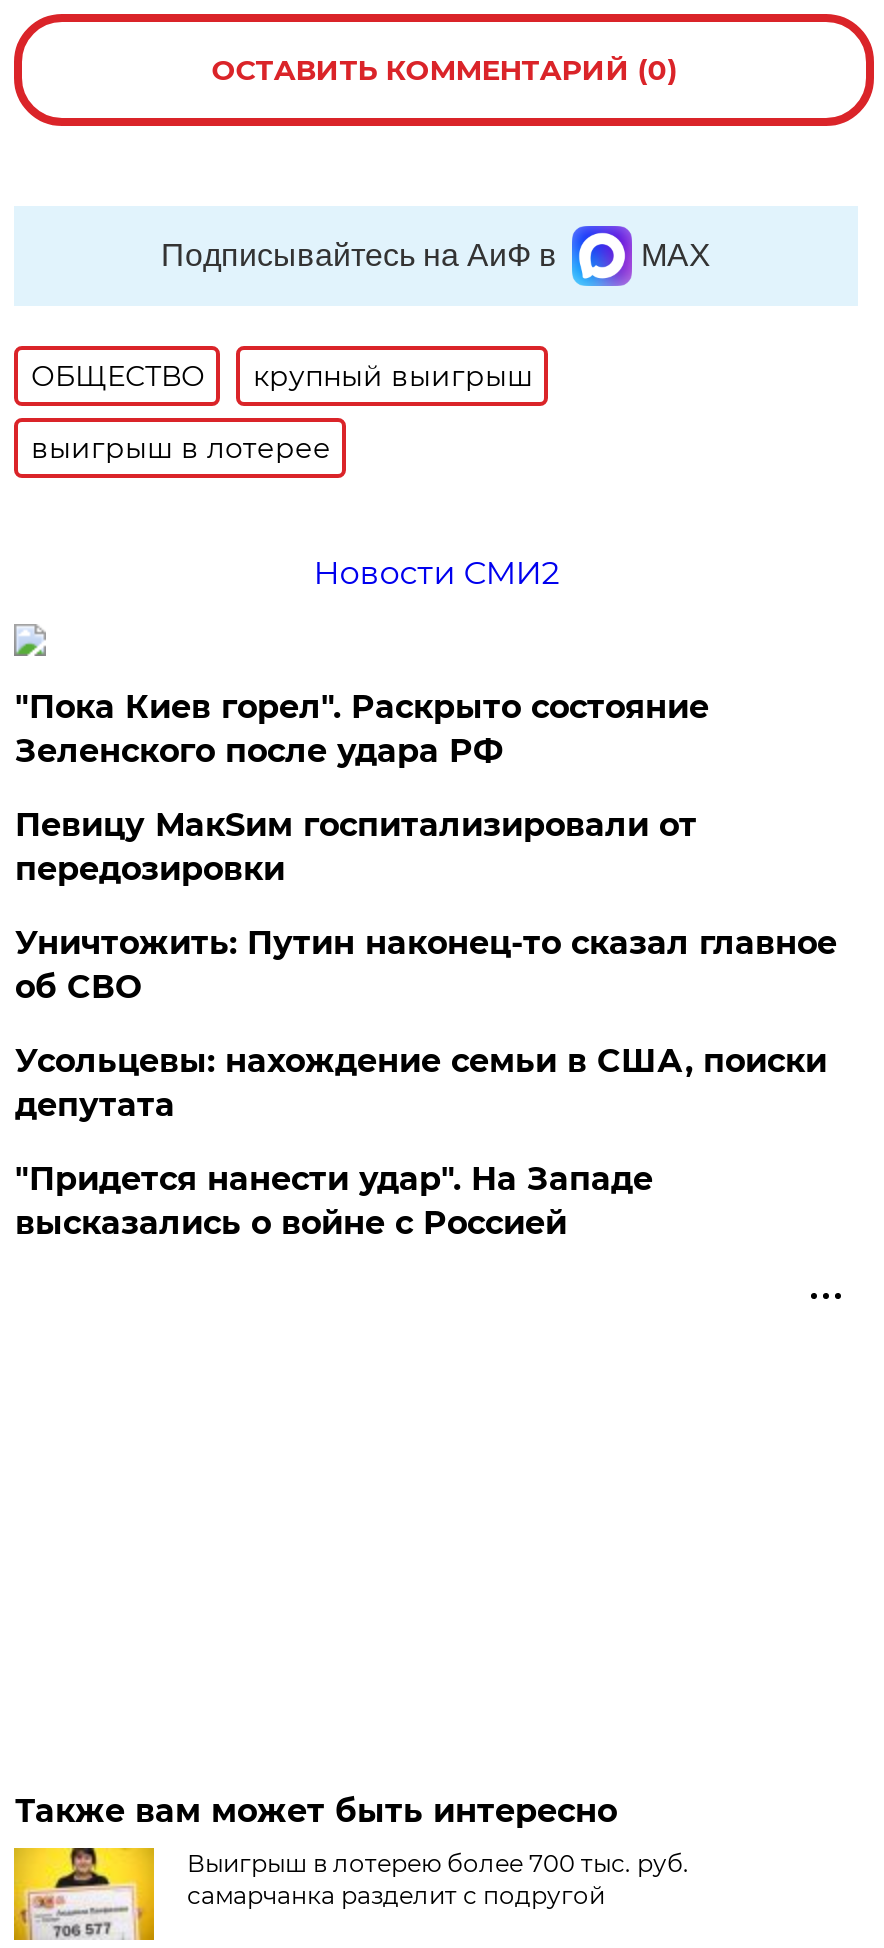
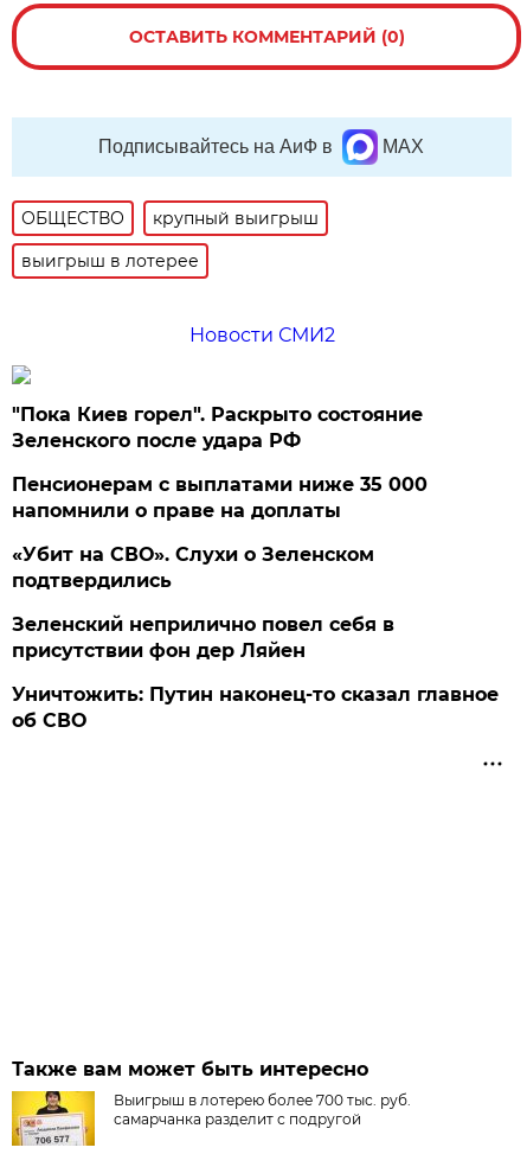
[15,806,697,888] Певицу МакSим госпитализировали от | передозировки -> [12,473,428,662] Пенсионерам с выплатами ниже 35 000 | напомнили о праве на доплаты | «Убит на СВО». Слухи о Зеленском | подтвердились | Зеленский неприлично повел cебя в | присутствии фон дер Ляйен
moved [15,924,837,1006] -> [12,683,499,732]: Уничтожить: Путин наконец-то сказал главное | об СВО
[15,1042,827,1242] Усольцевы: нахождение семьи в США, поиски | депутата | "Придется нанести удар". На Западе | высказались о войне с Россией -> none

